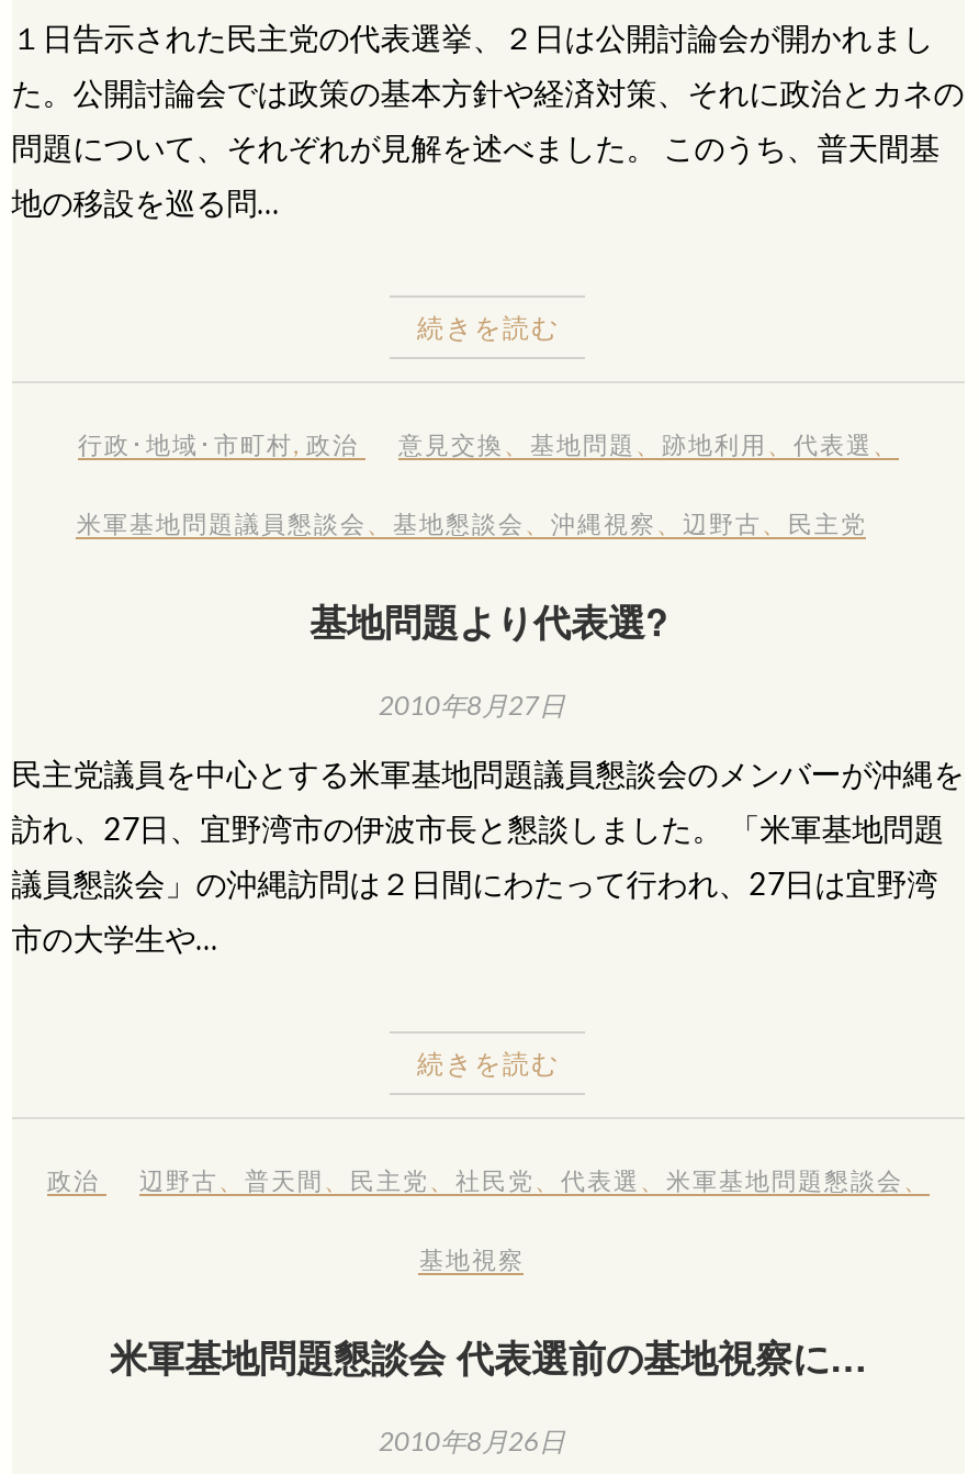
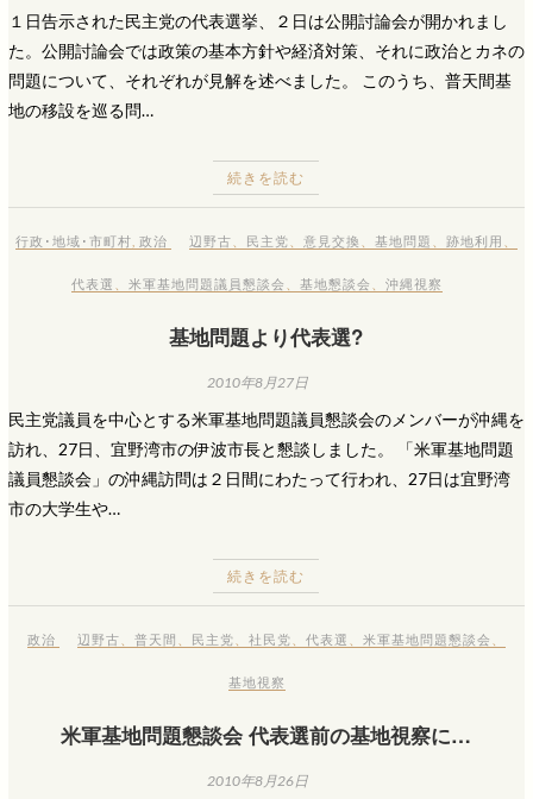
[398,429,899,458] 意見交換、基地問題、跡地利用、代表選、 -> [189,233,518,248] 辺野古、民主党、意見交換、基地問題、跡地利用、
[77,508,867,537] 米軍基地問題議員懇談会、基地懇談会、沖縄視察、辺野古、民主党 -> [72,276,443,291] 代表選、米軍基地問題議員懇談会、基地懇談会、沖縄視察

